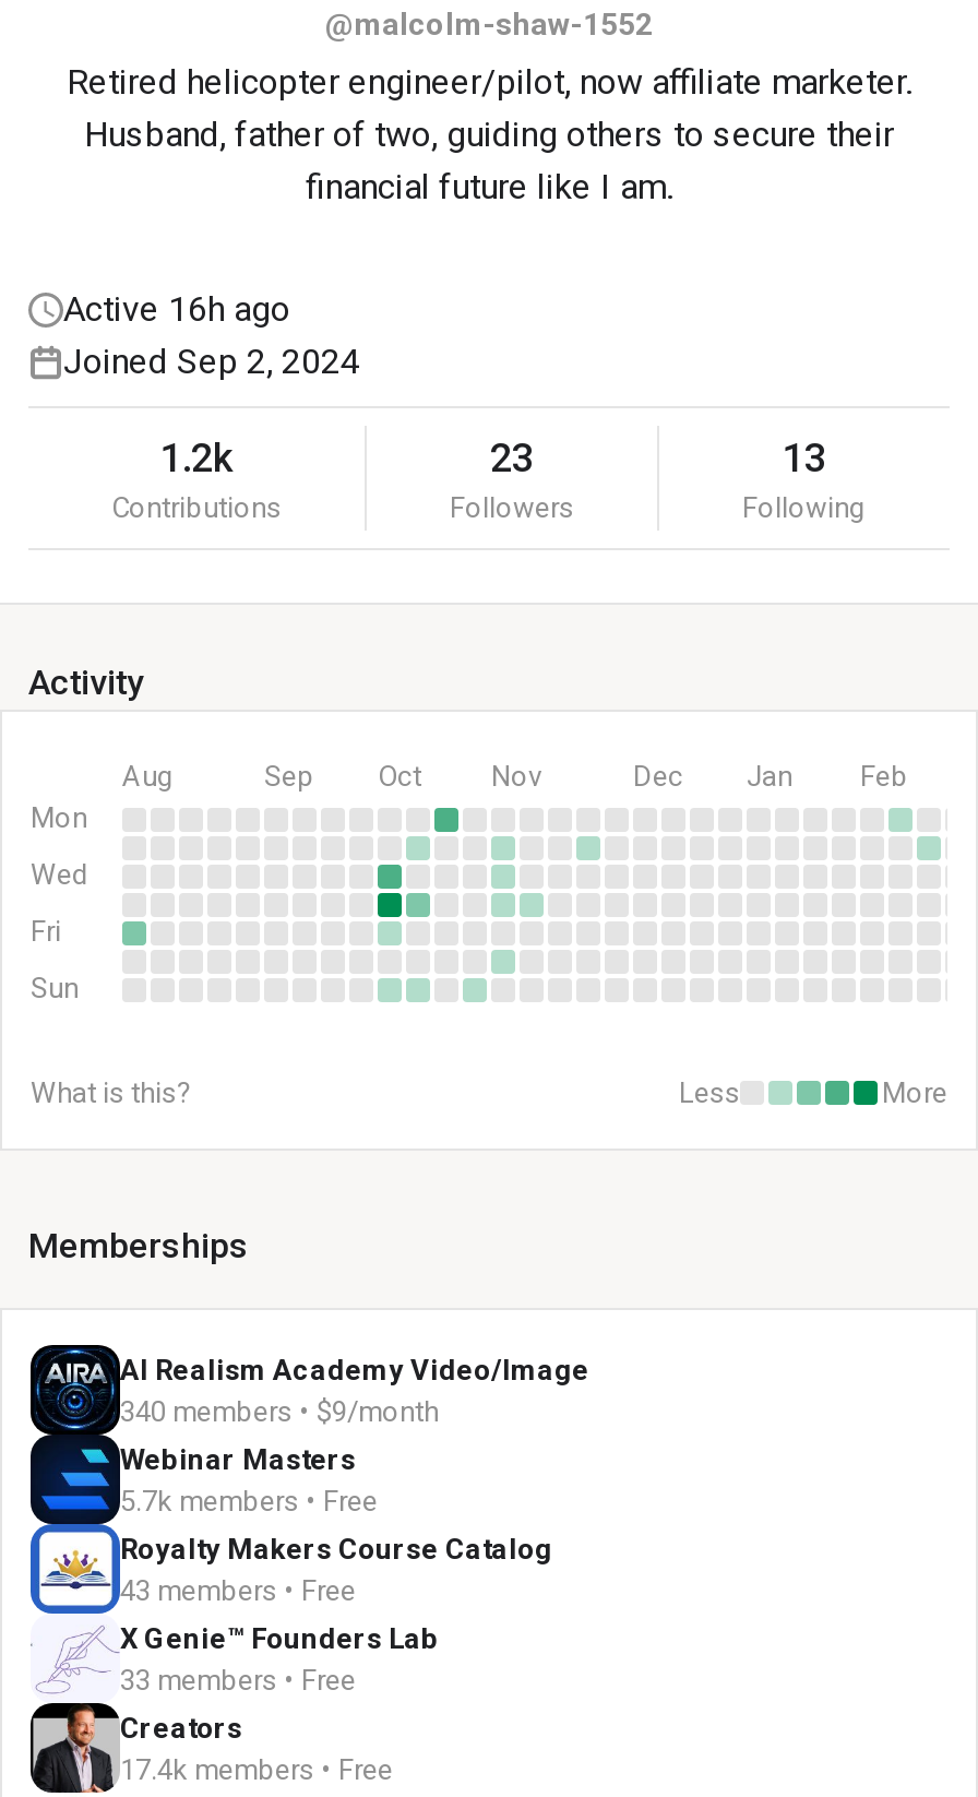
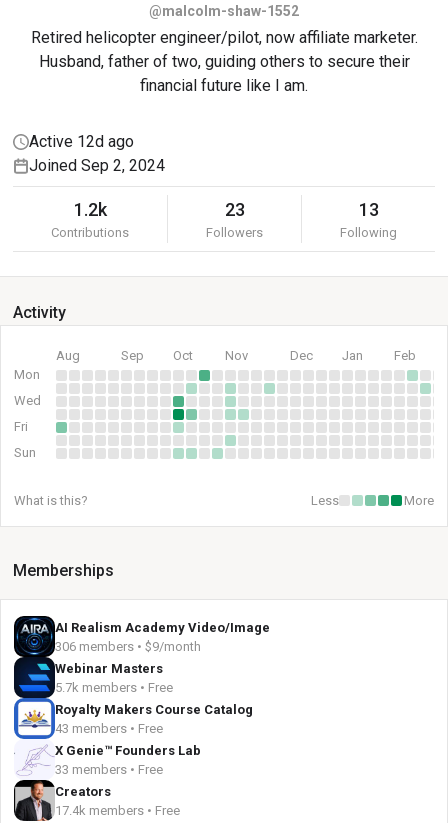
[63,288,290,330] Active 16h ago -> [29,132,134,151] Active 12d ago
[120,1395,439,1428] 340 members • $9/month -> [55,639,201,654] 306 members • $9/month

